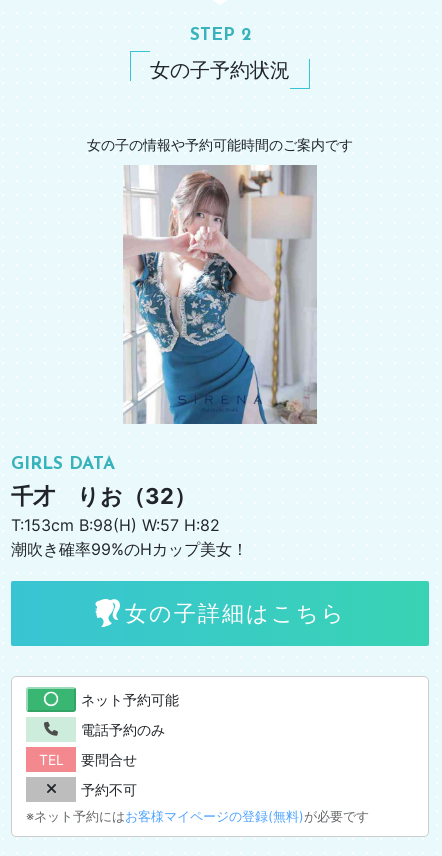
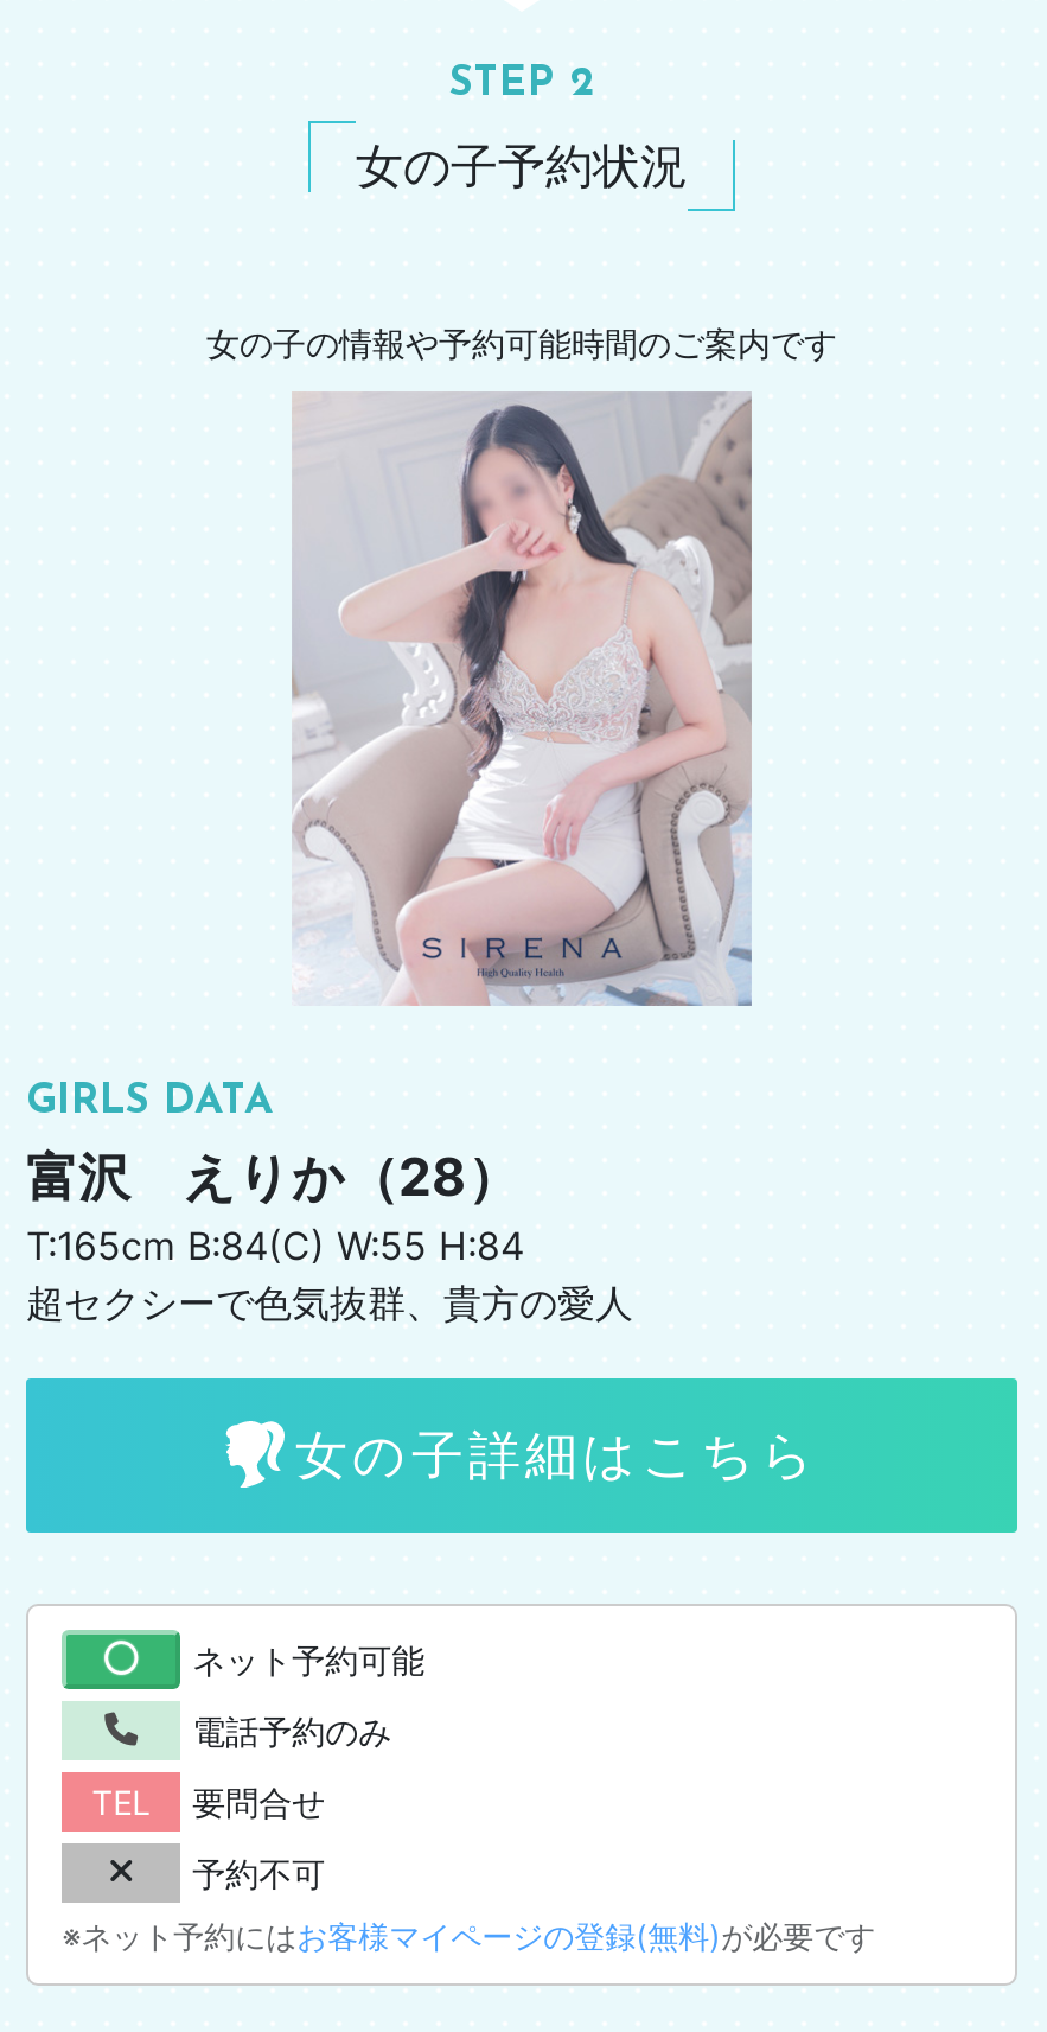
[123,165,317,425] [image] -> [292,391,752,1006] [image]
[11,483,248,559] 千才 りお（32） | T:153cm B:98(H) W:57 H:82 | 潮吹き確率99%のHカップ美女！ -> [26,1145,633,1325] 富沢 えりか（28） | T:165cm B:84(C) W:55 H:84 | 超セクシーで色気抜群、貴方の愛人

